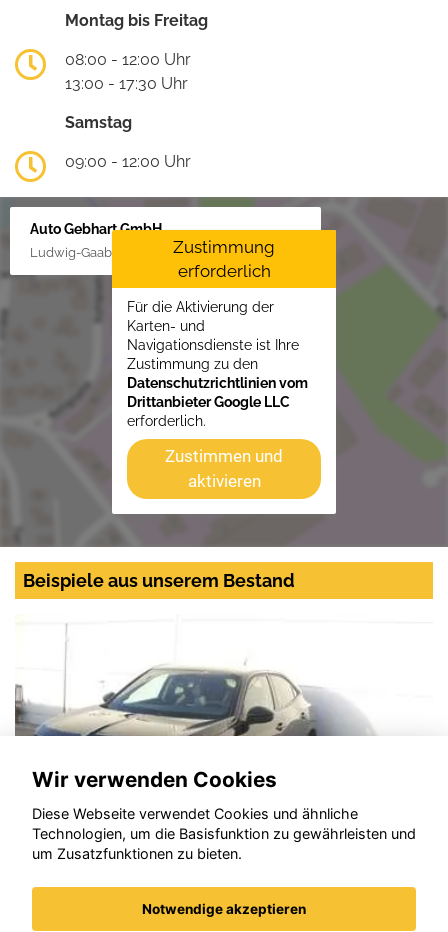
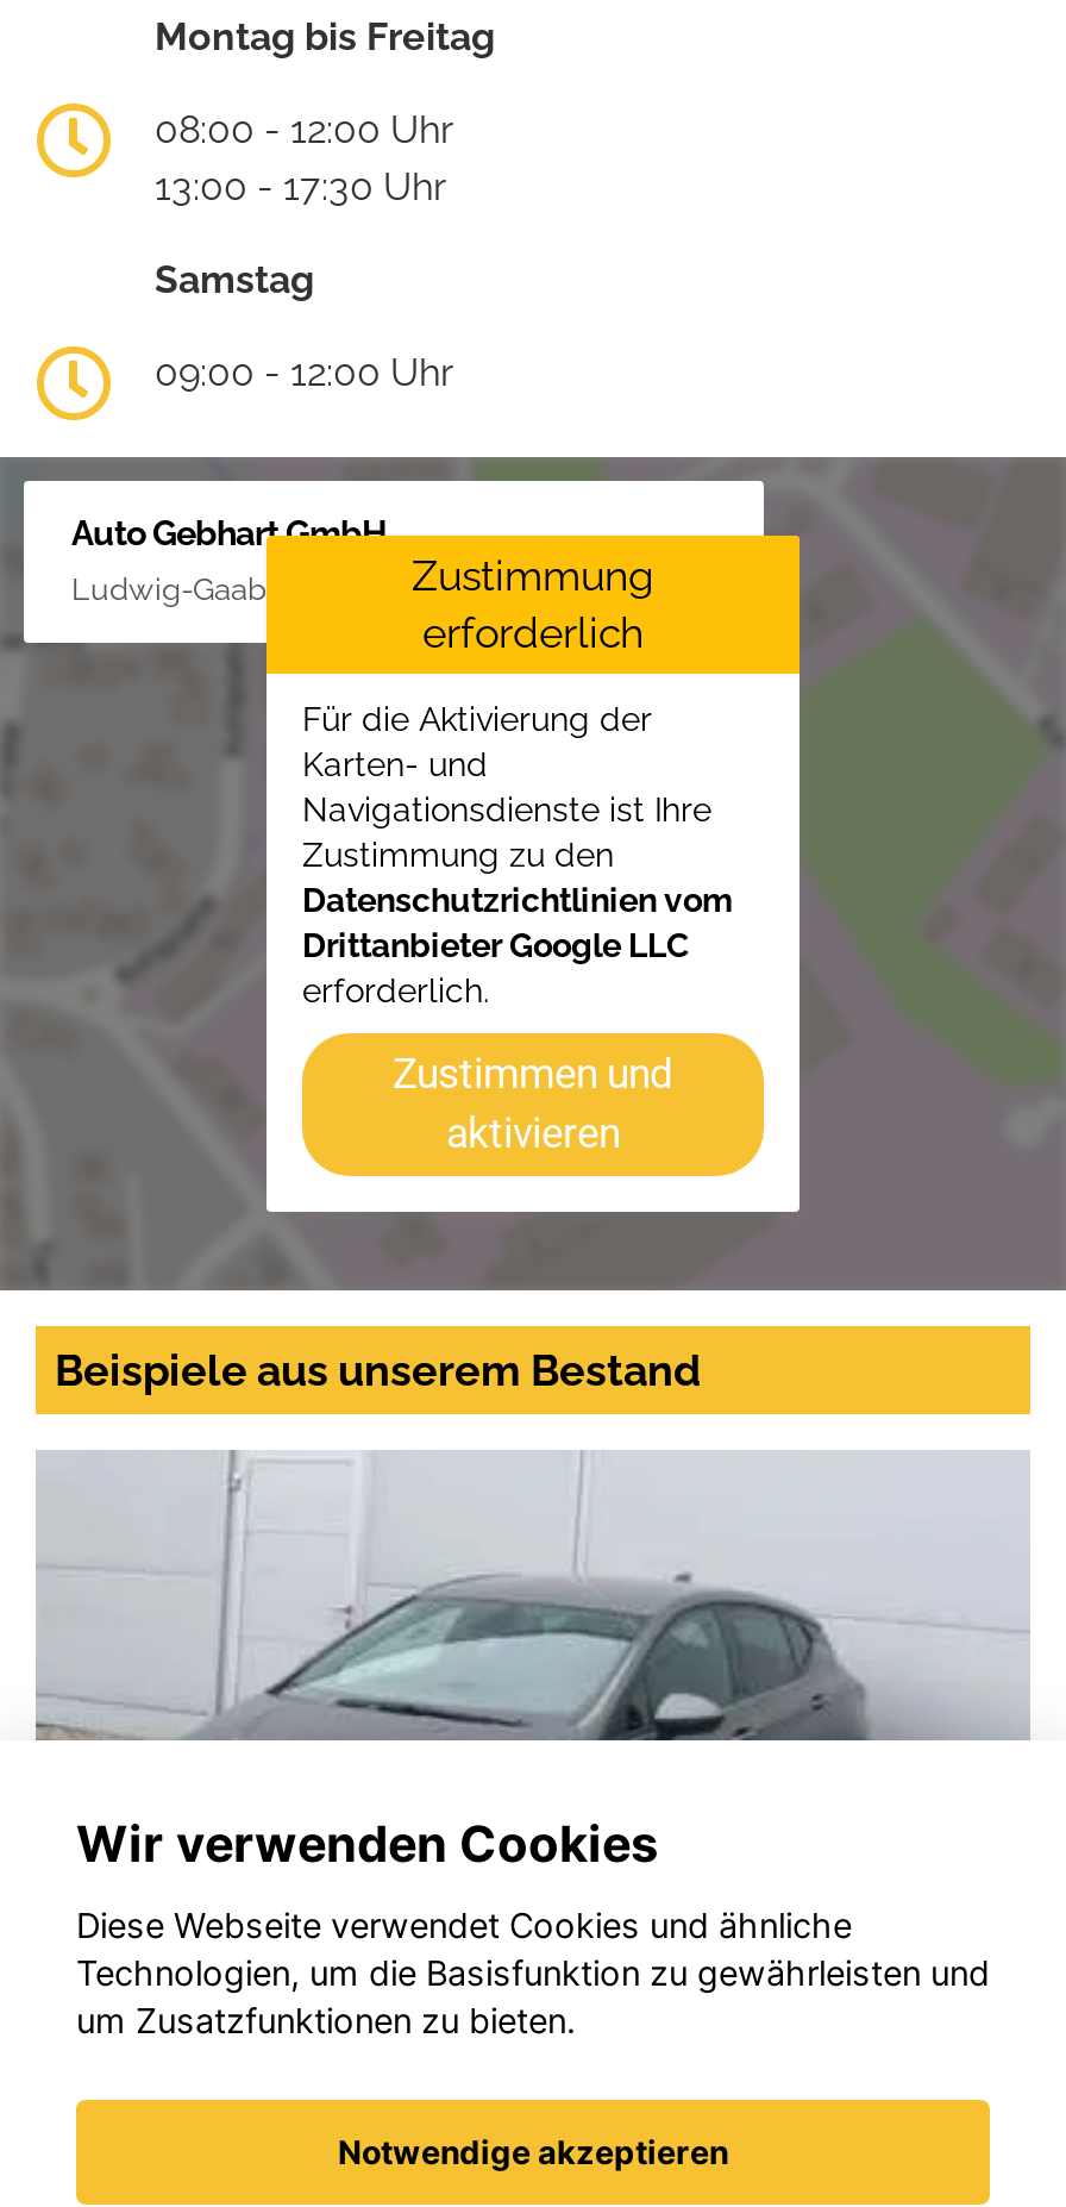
[15,615,432,736] [image] -> [36,1450,1030,1740] [image]

